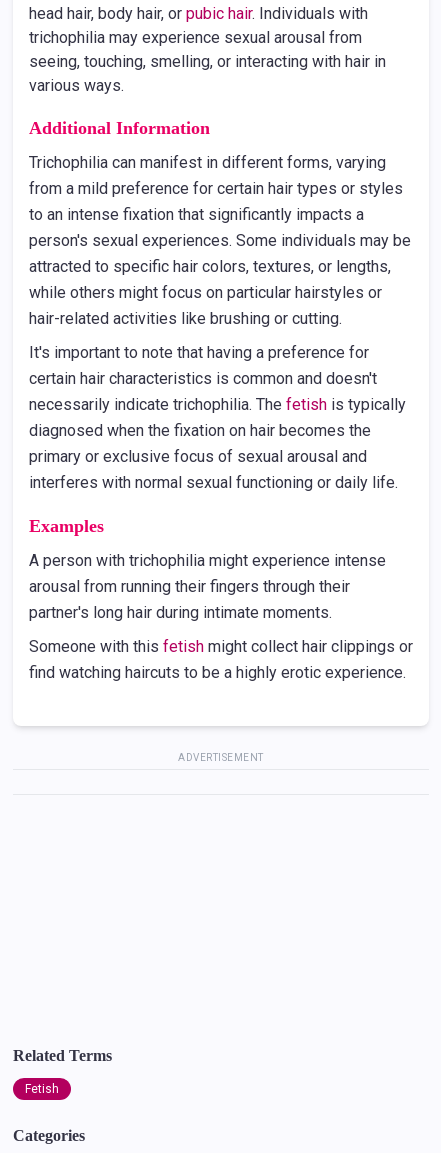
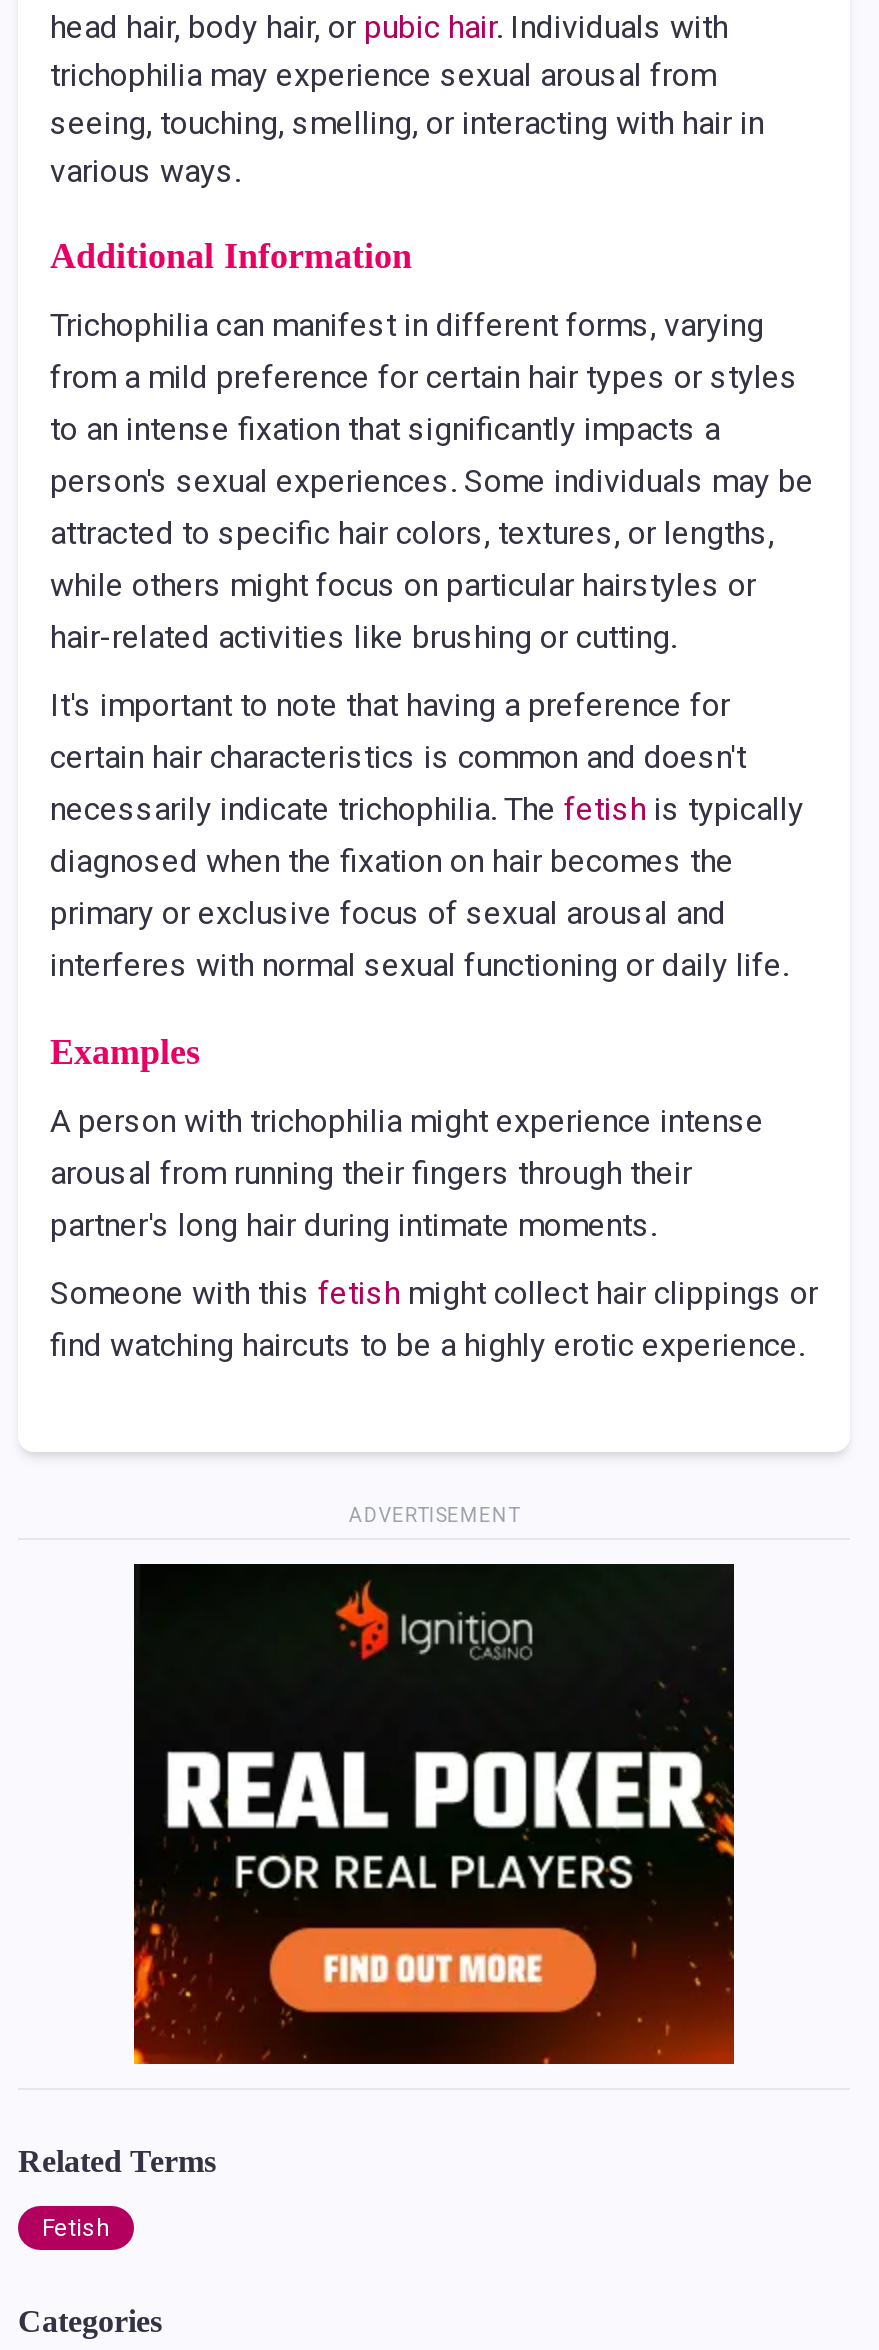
none -> [132,1562,736,2066] [image]

